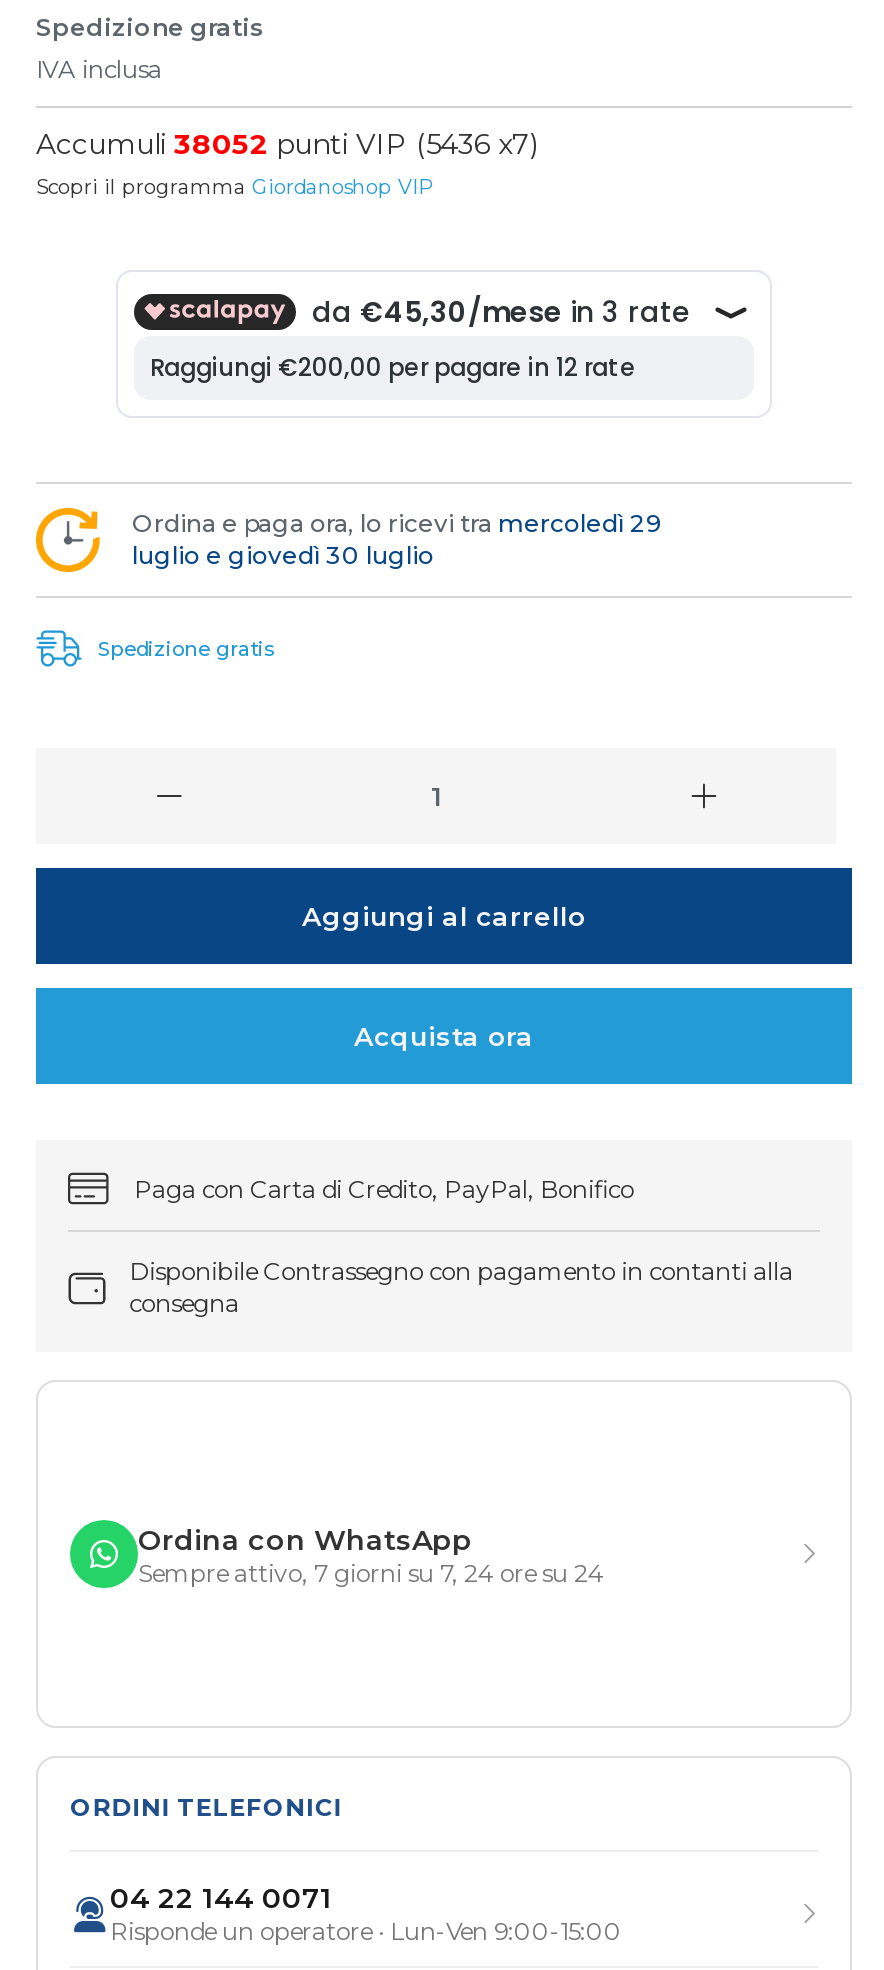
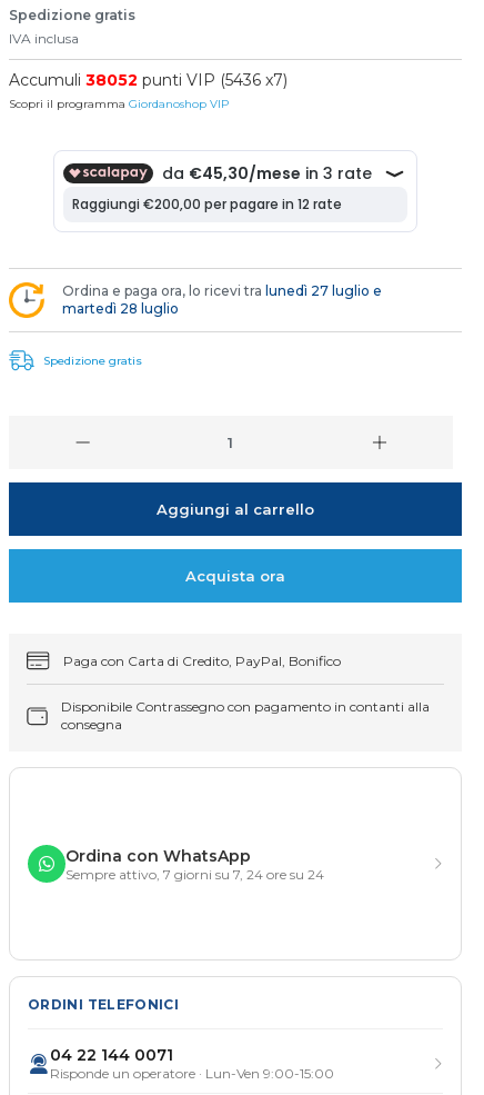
[132,508,662,570] Ordina e paga ora, lo ricevi tra mercoledì 29 | luglio e giovedì 30 luglio -> [62,282,382,317] Ordina e paga ora, lo ricevi tra lunedì 27 luglio e | martedì 28 luglio

